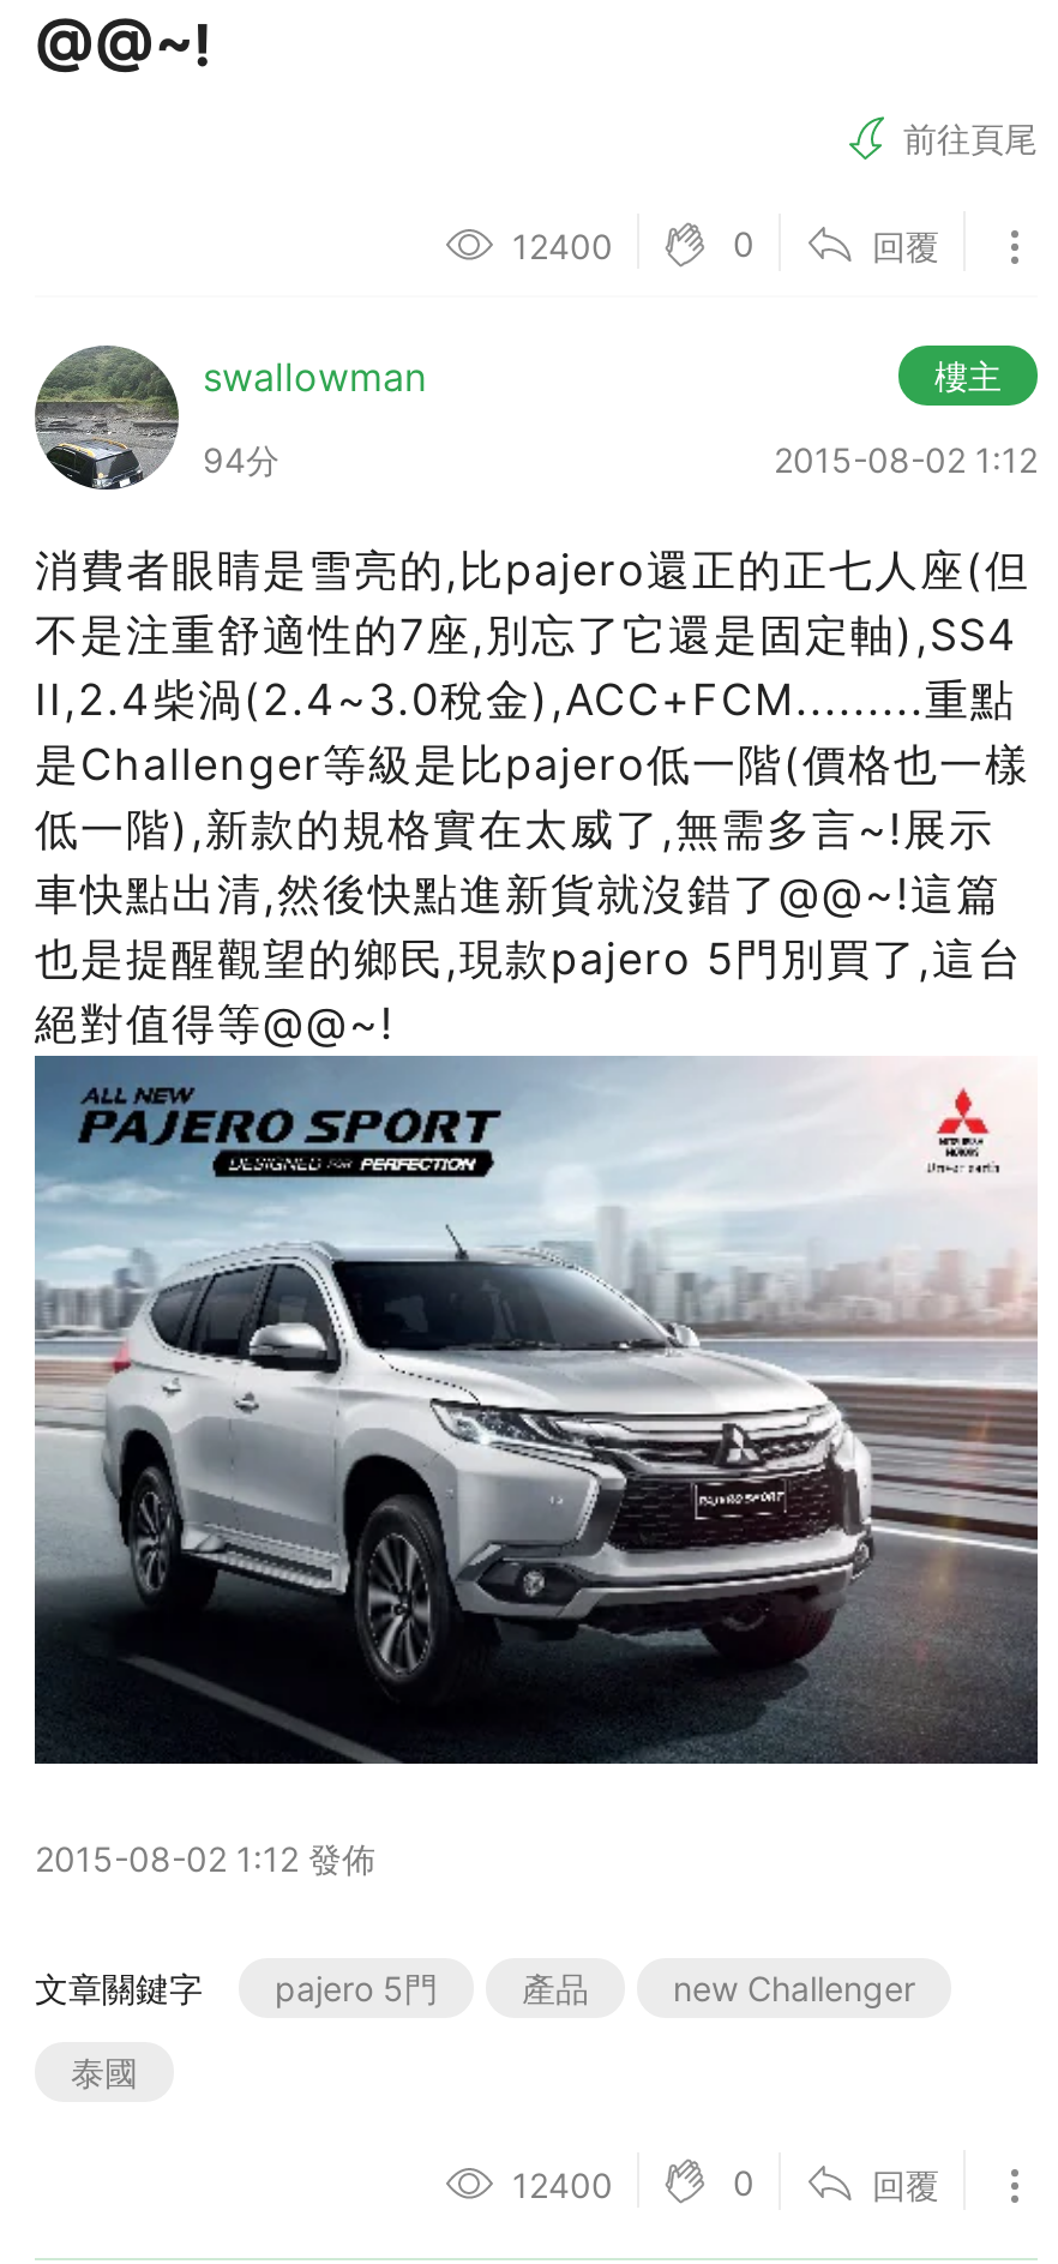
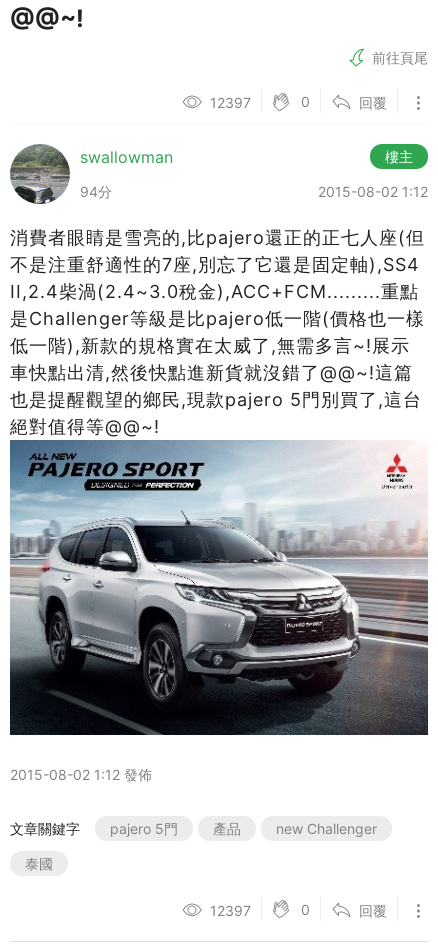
[512,225,613,266] 12400 -> [210,94,251,111] 12397
[512,2164,613,2204] 12400 -> [210,902,251,919] 12397

